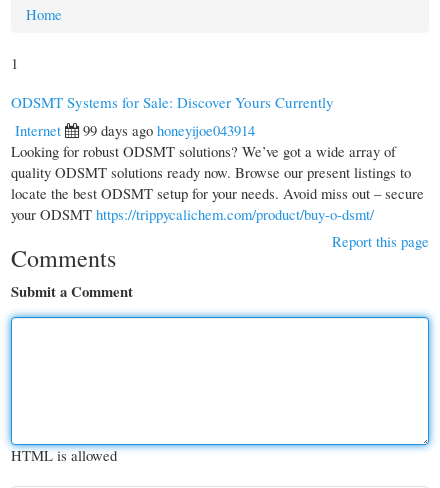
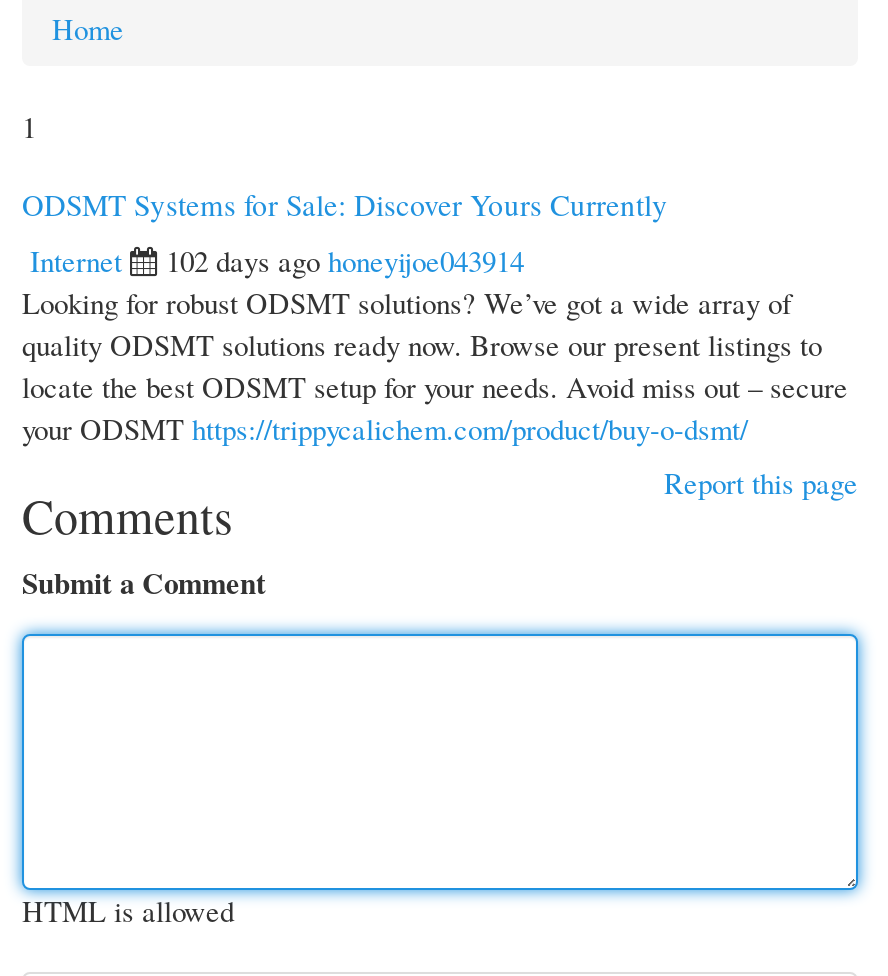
[83,120,255,140] 99 days ago honeyijoe043914 -> [166,240,524,280] 102 days ago honeyijoe043914

